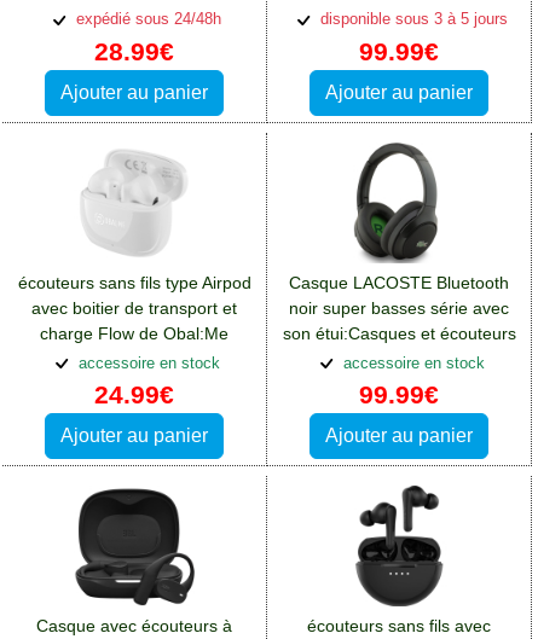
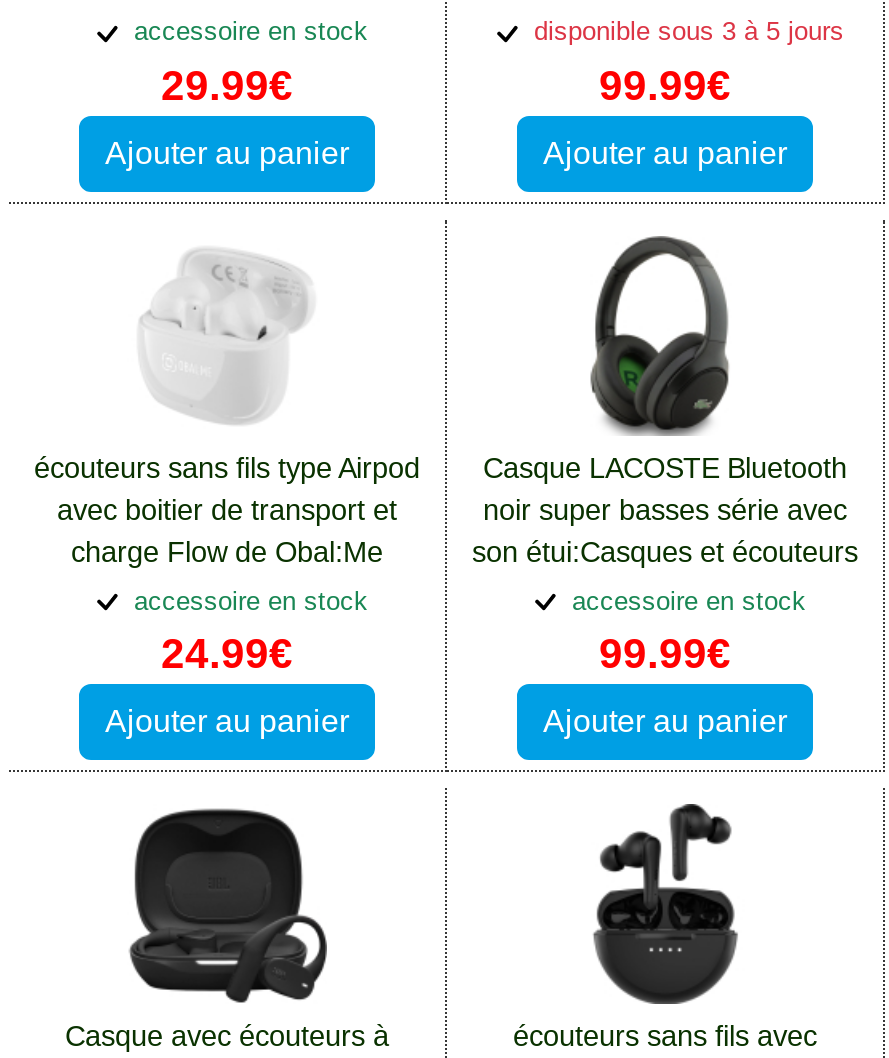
[71,10,221,65] expédié sous 24/48h | 28.99€ -> [126,16,368,107] accessoire en stock | 29.99€

